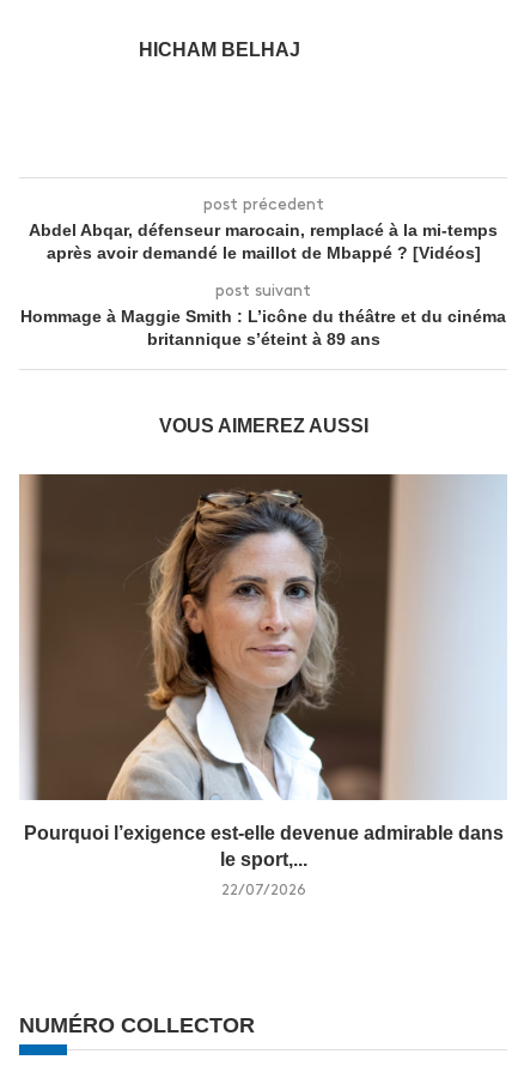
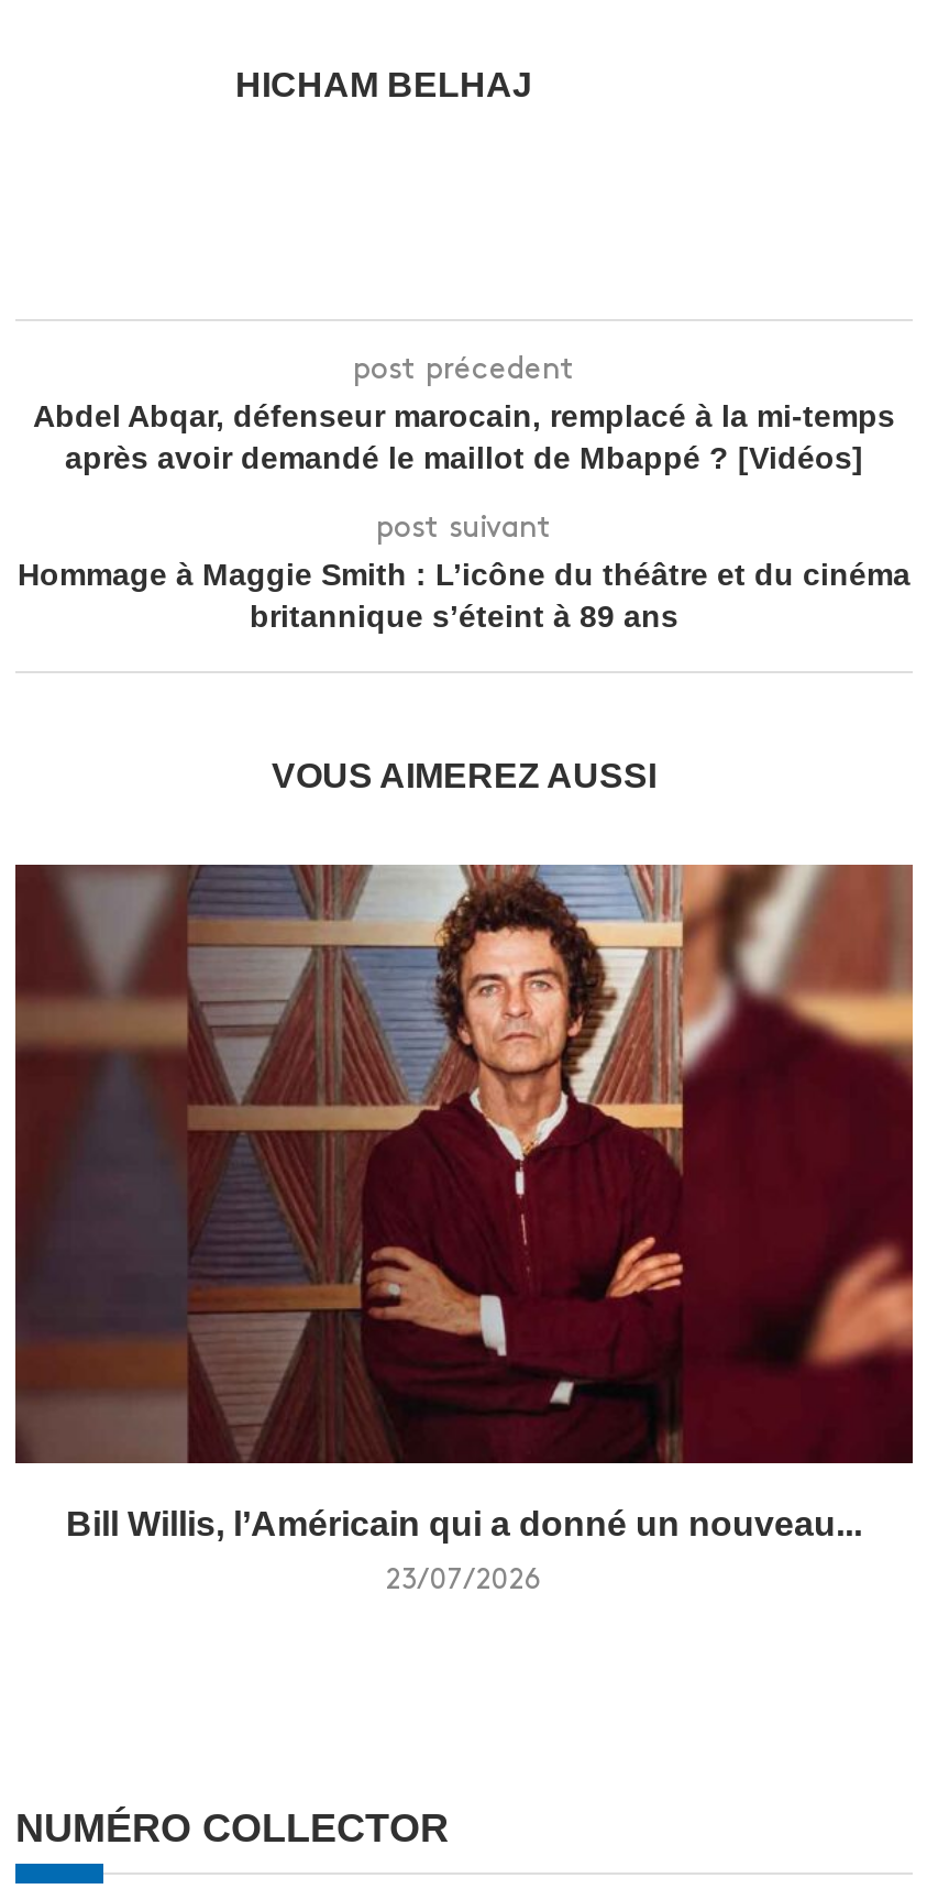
[19,473,507,870] [image] | Pourquoi l’exigence est-elle devenue admirable dans | le sport,... -> [13,863,915,1544] [image] | Bill Willis, l’Américain qui a donné un nouveau...
[221,883,306,898] 22/07/2026 -> [386,1568,542,1594] 23/07/2026

